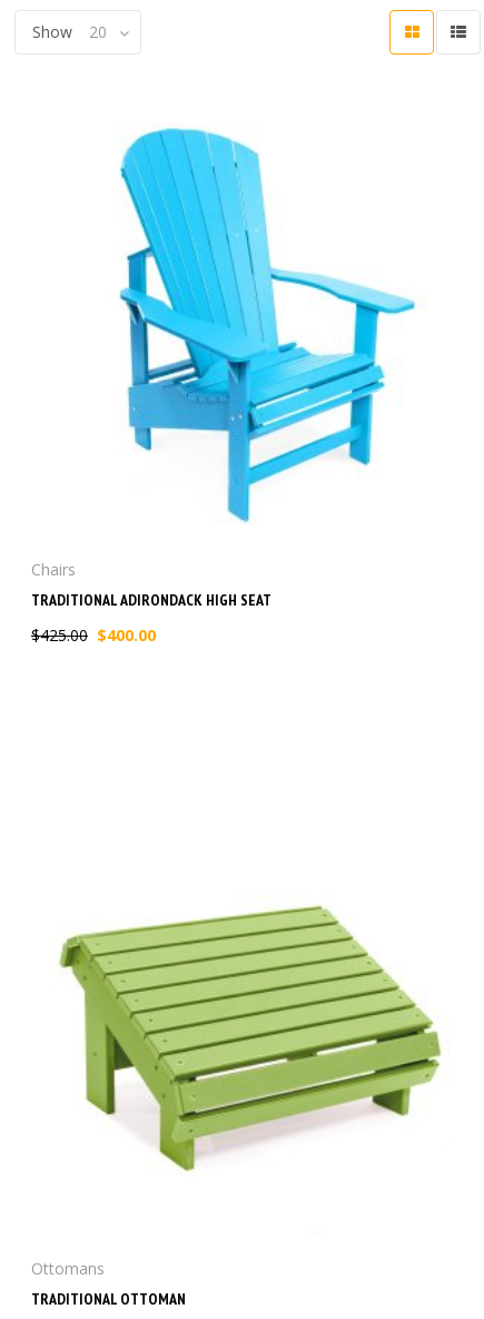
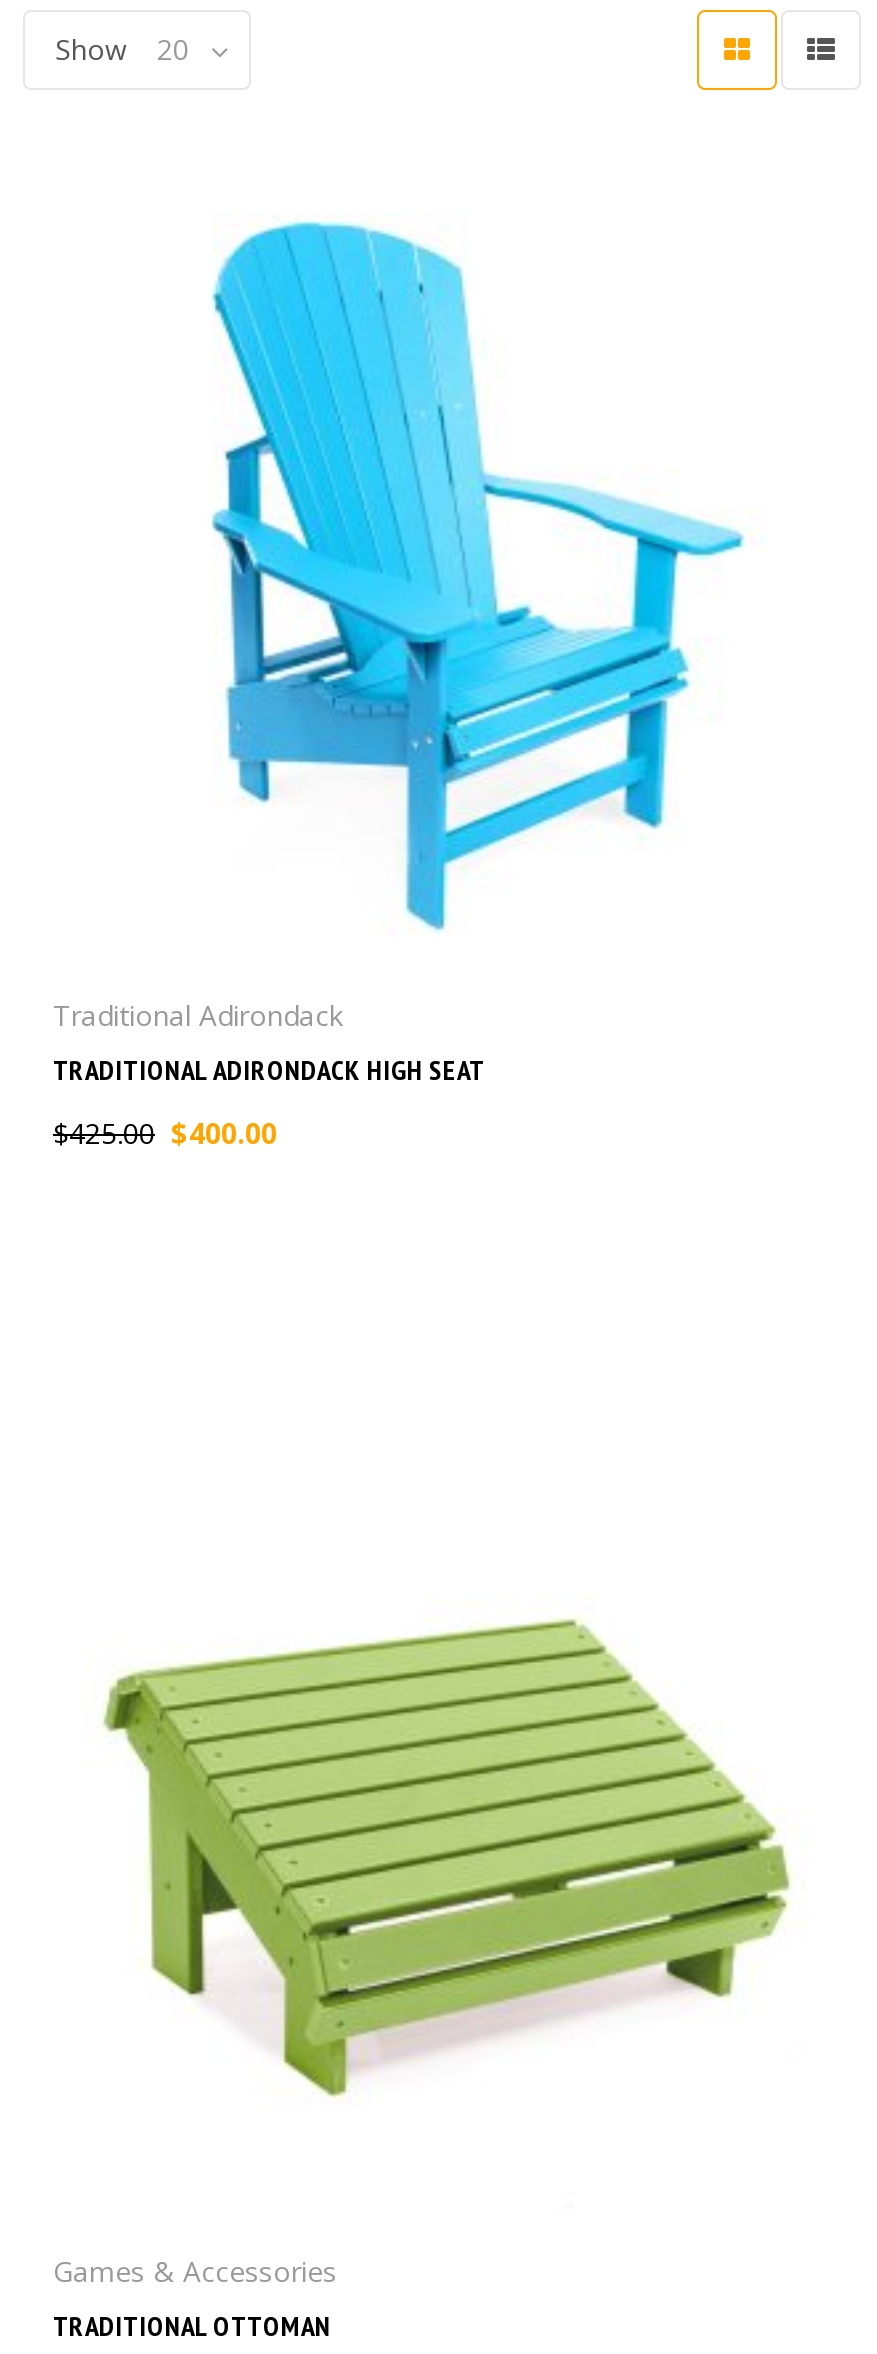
[31,559,76,580] Chairs -> [53,996,343,1034] Traditional Adirondack
[31,1258,105,1279] Ottomans -> [53,2252,337,2290] Games & Accessories

